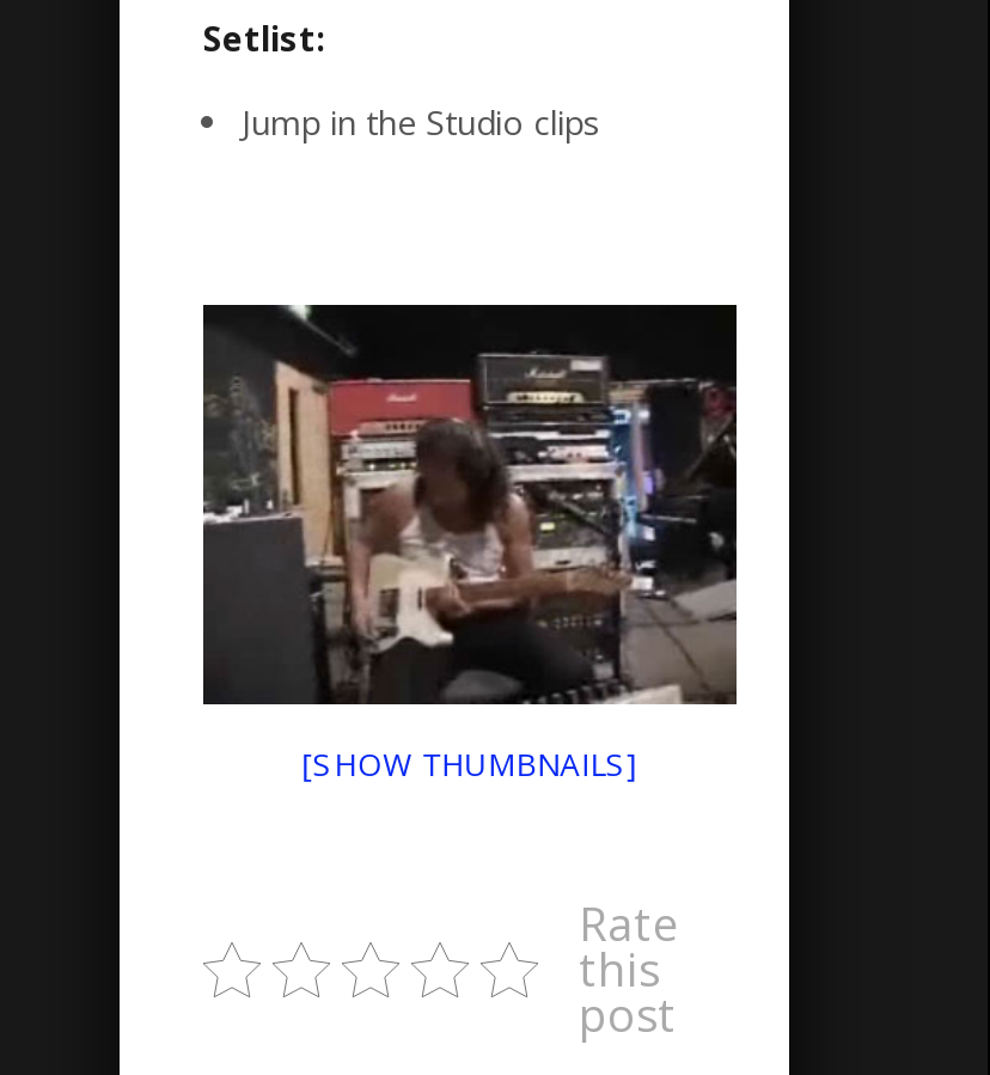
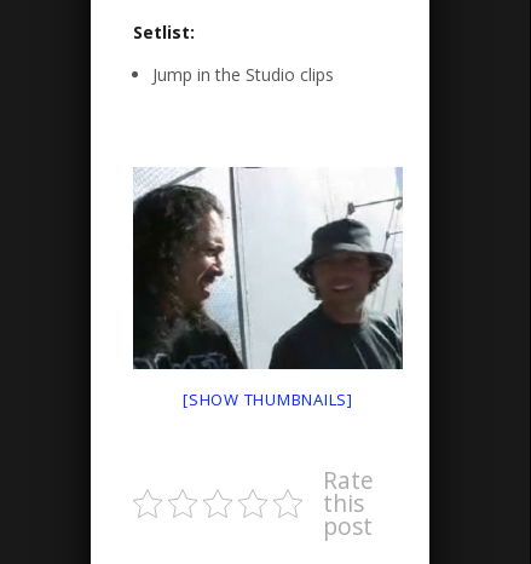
[201,303,739,707] [image] -> [133,167,403,370] [image]

